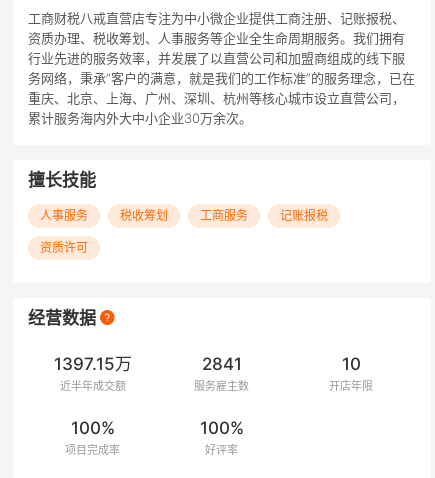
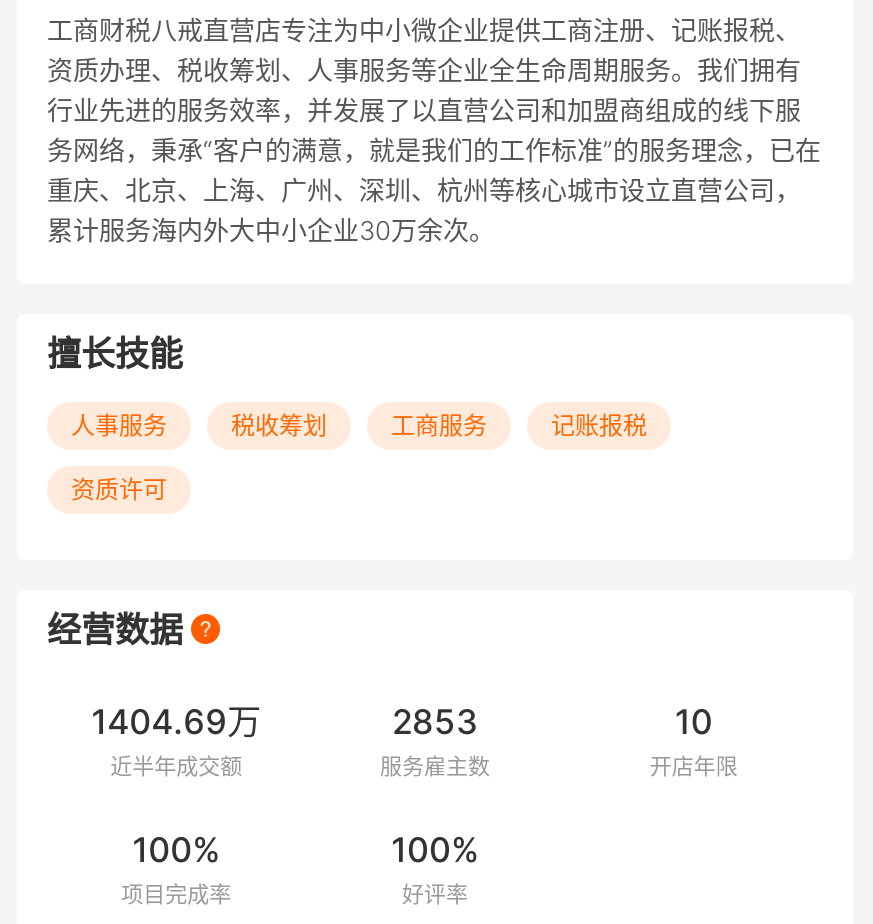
[54,354,132,374] 1397.15万 -> [91,702,261,742] 1404.69万
[202,354,242,374] 2841 -> [392,702,478,742] 2853

